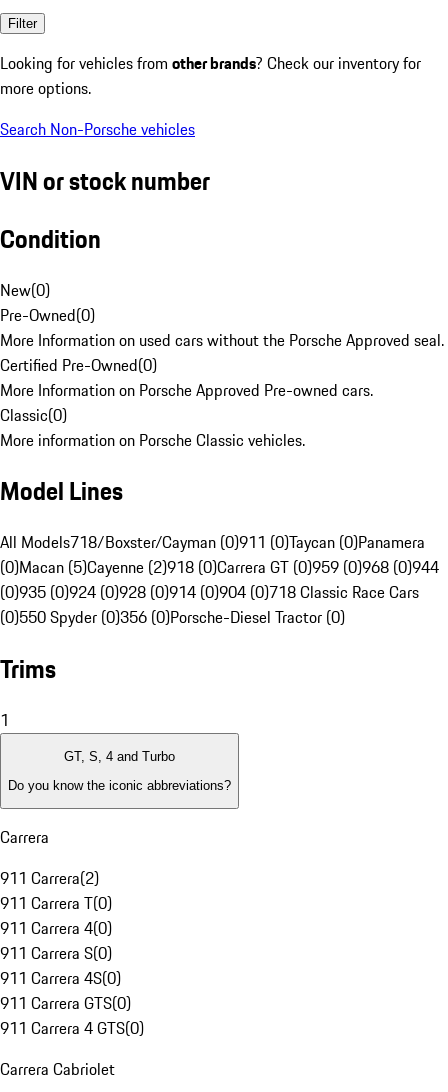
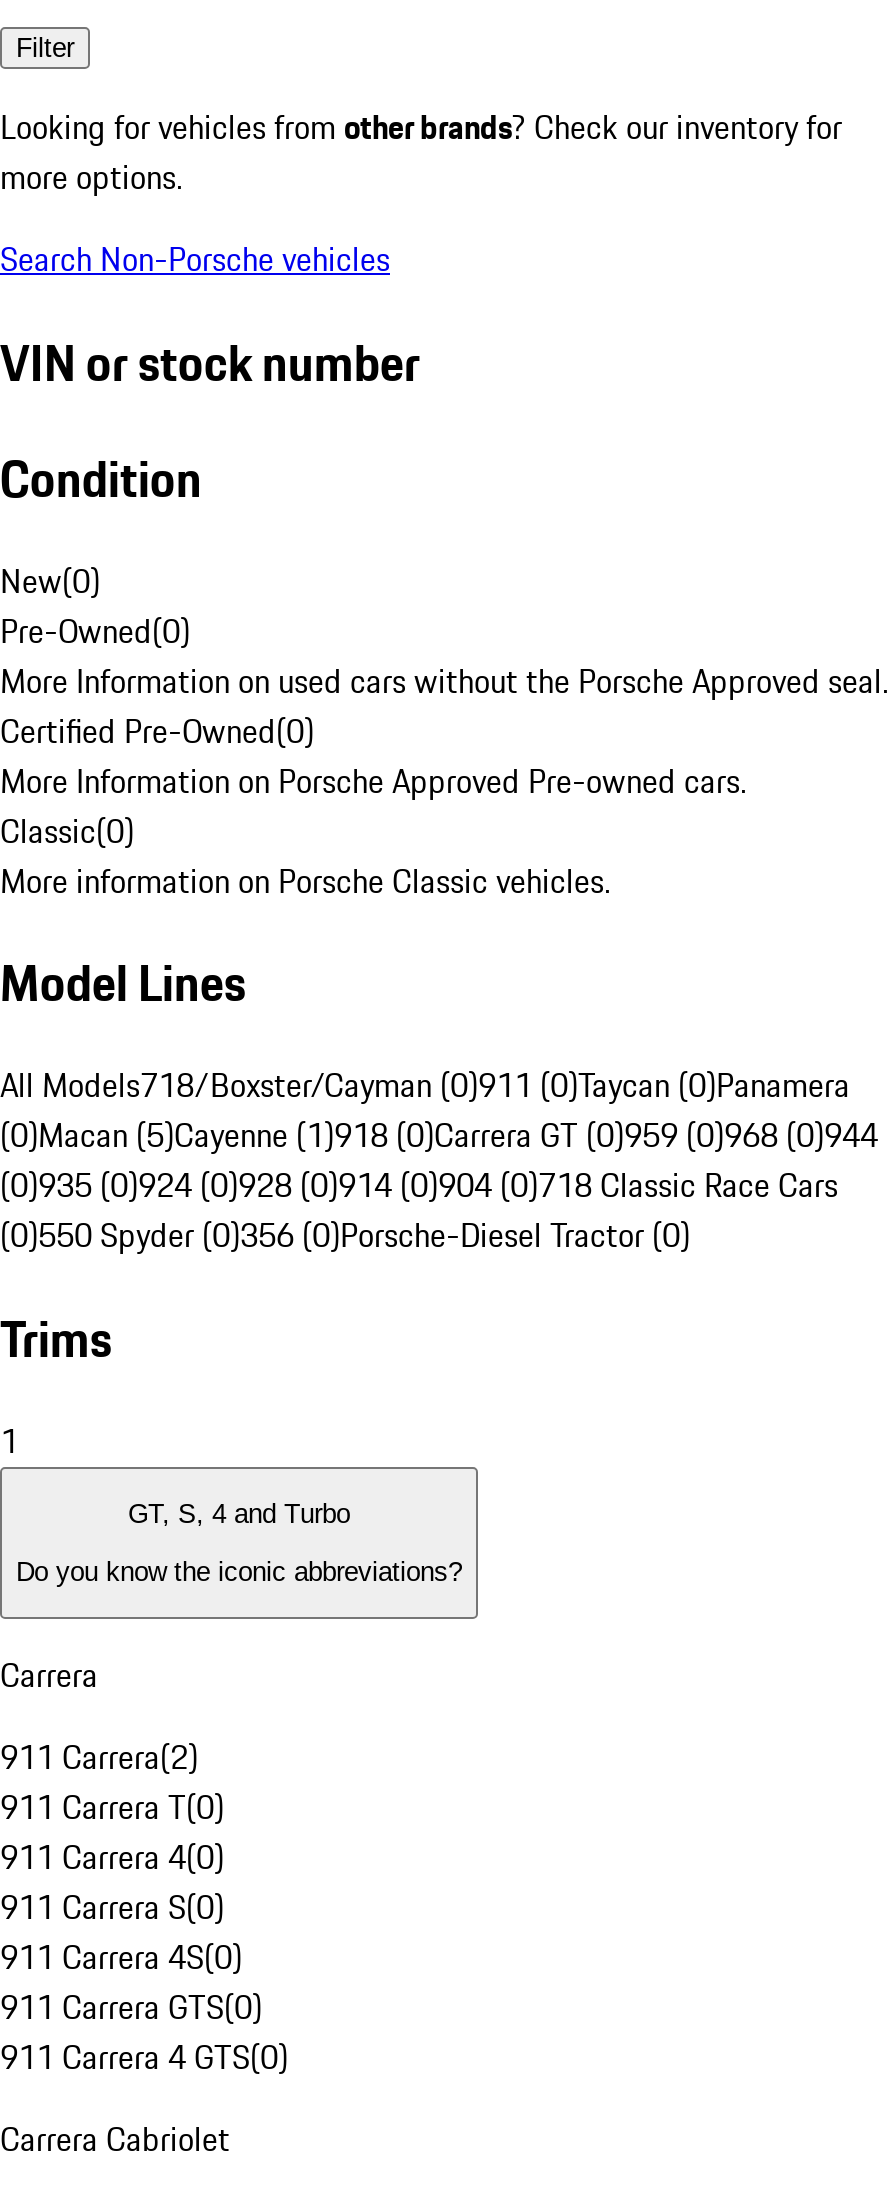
[0,555,439,579] (0)Macan (5)Cayenne (2)918 (0)Carrera GT (0)959 (0)968 (0)944 -> [0,1112,878,1160] (0)Macan (5)Cayenne (1)918 (0)Carrera GT (0)959 (0)968 (0)944

